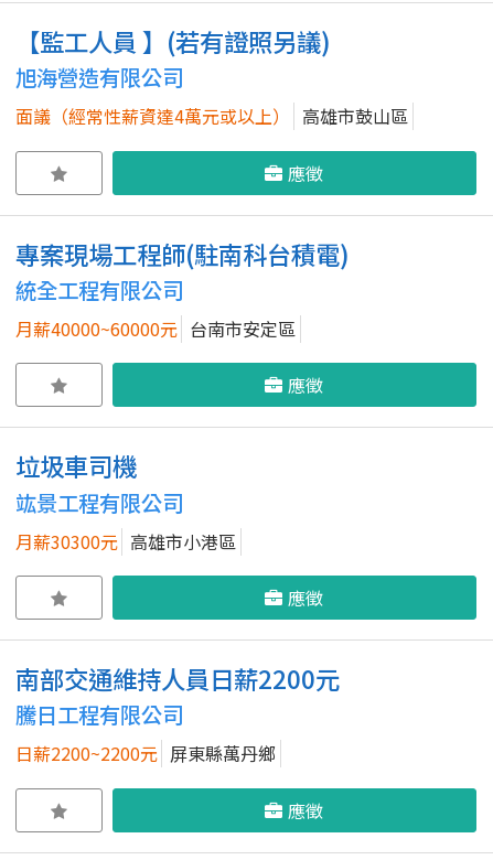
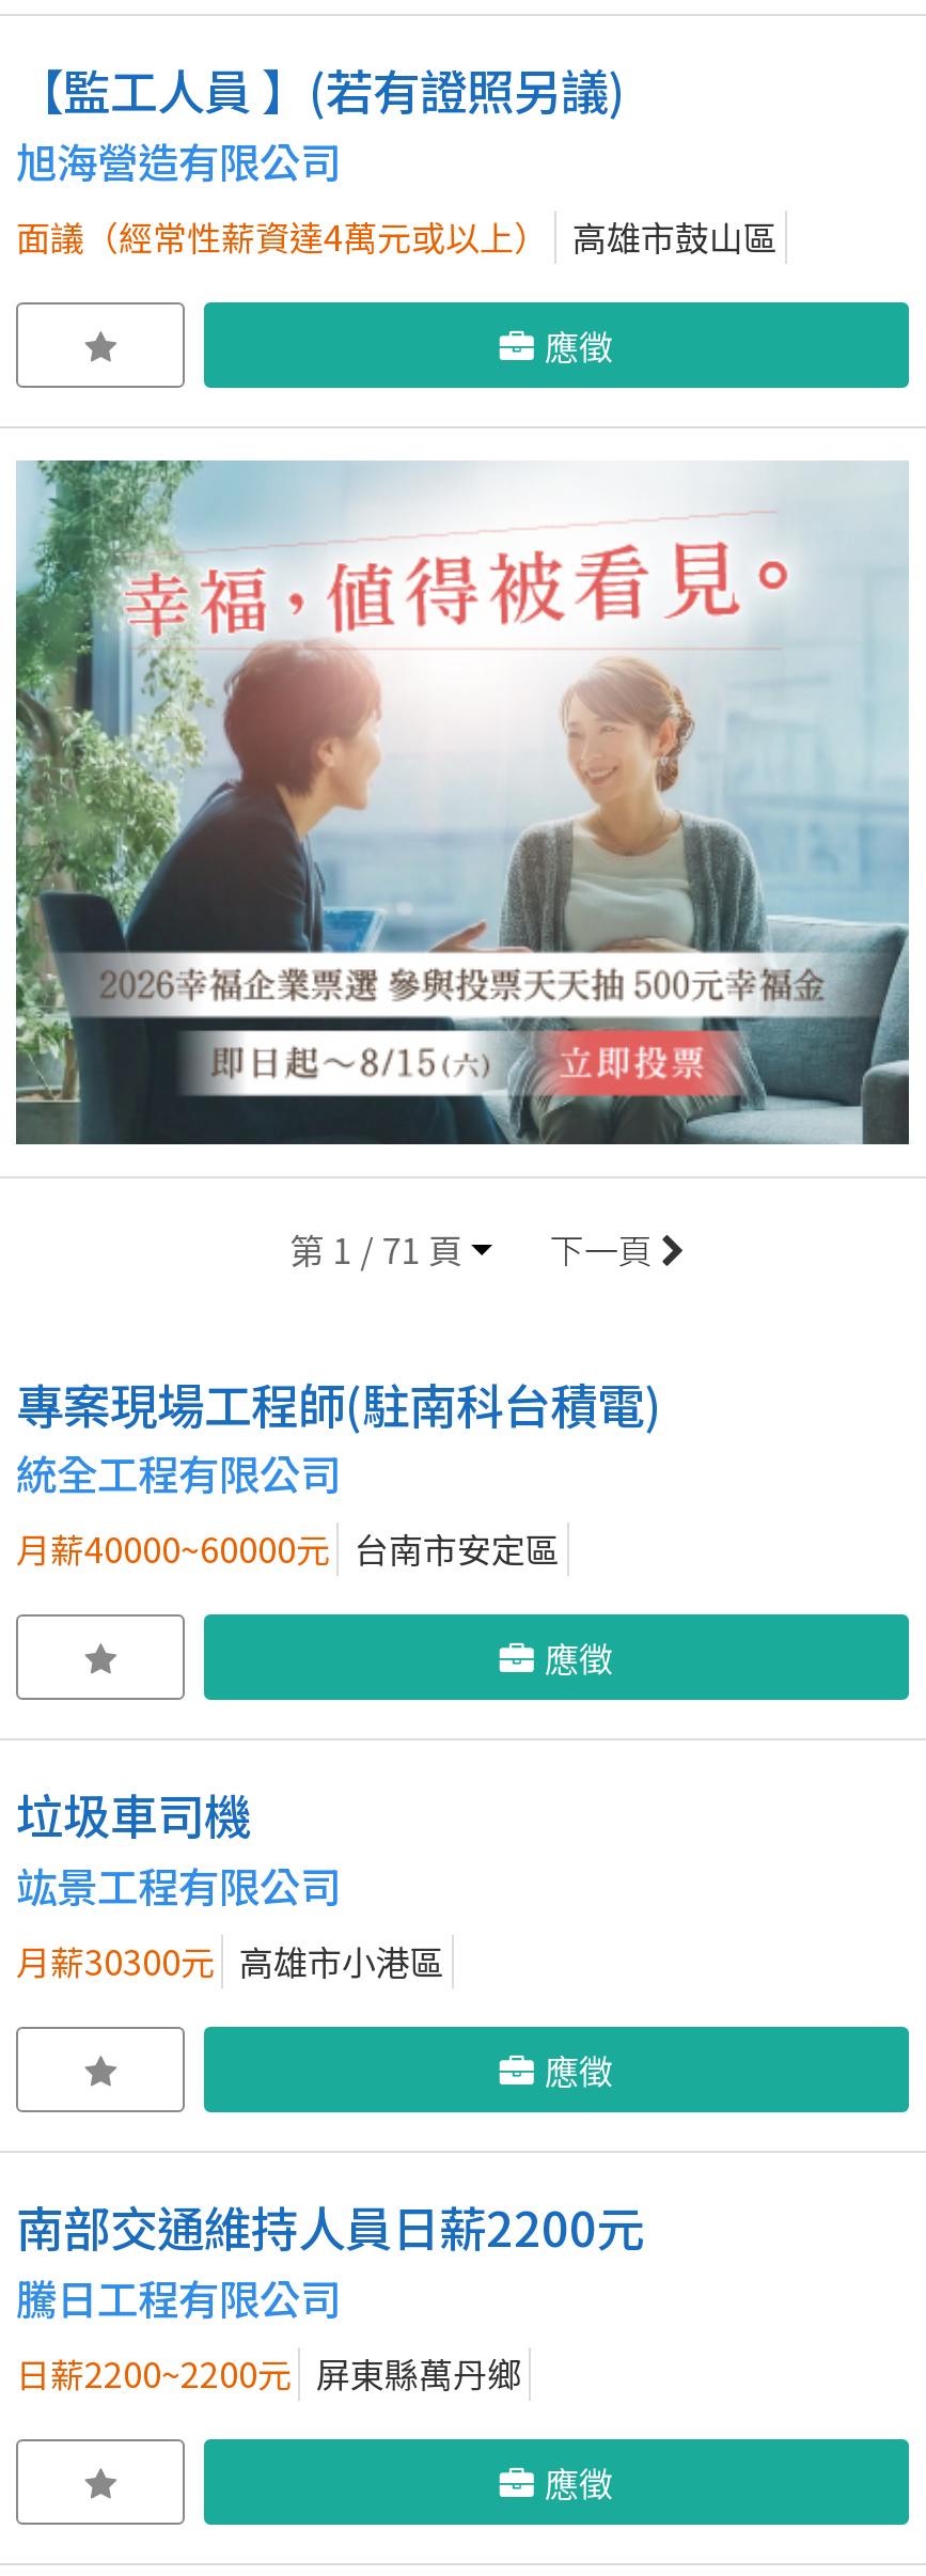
none -> [14,457,911,1274] [image] | 第 1 / 71 頁 | 下一頁

